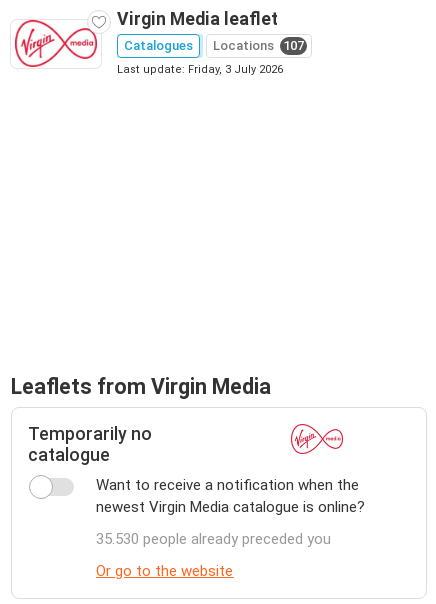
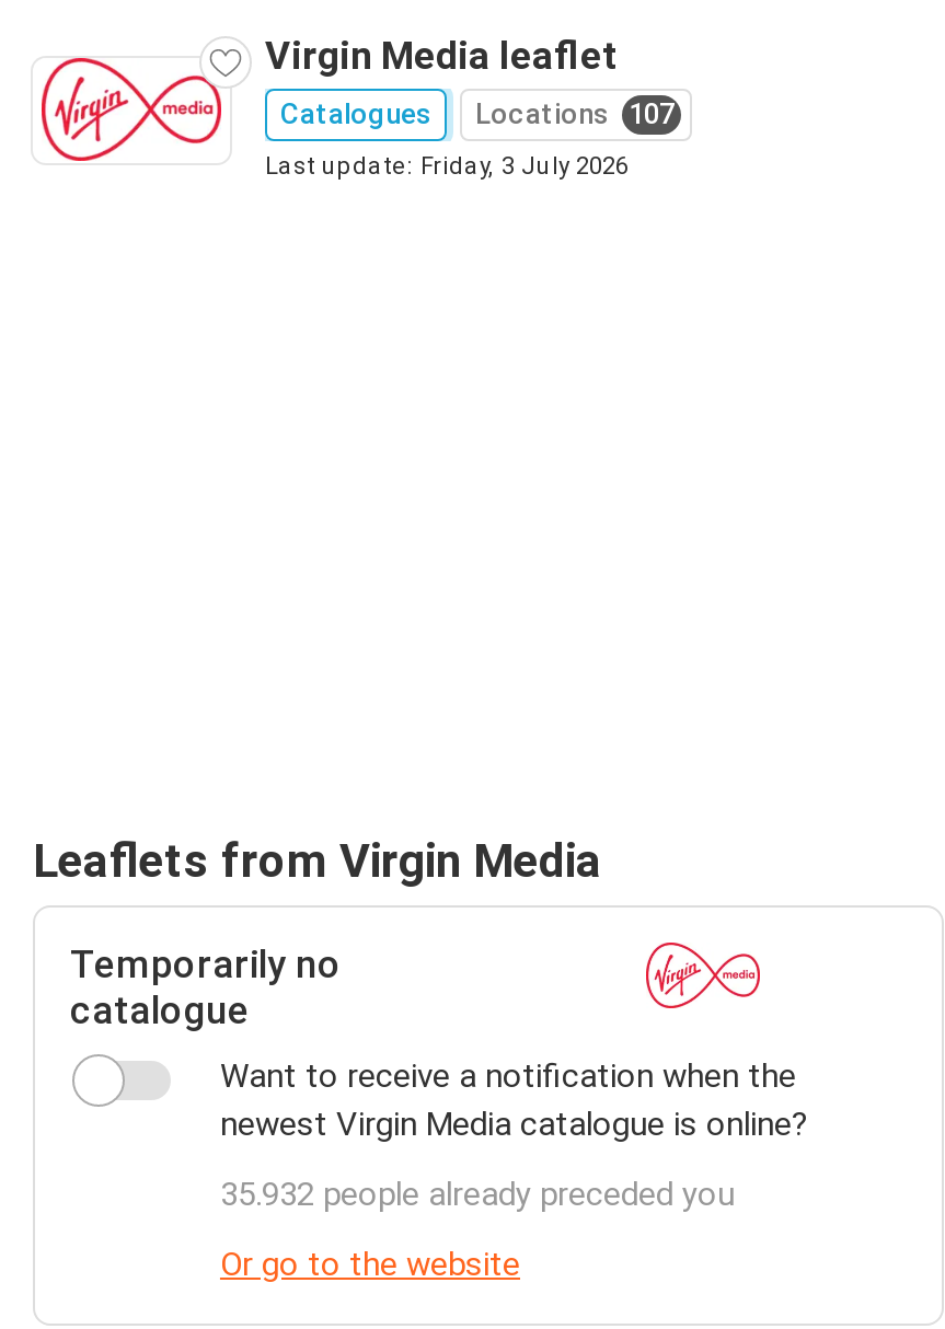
[96,530,331,548] 35.530 people already preceded you -> [220,1175,735,1214] 35.932 people already preceded you

